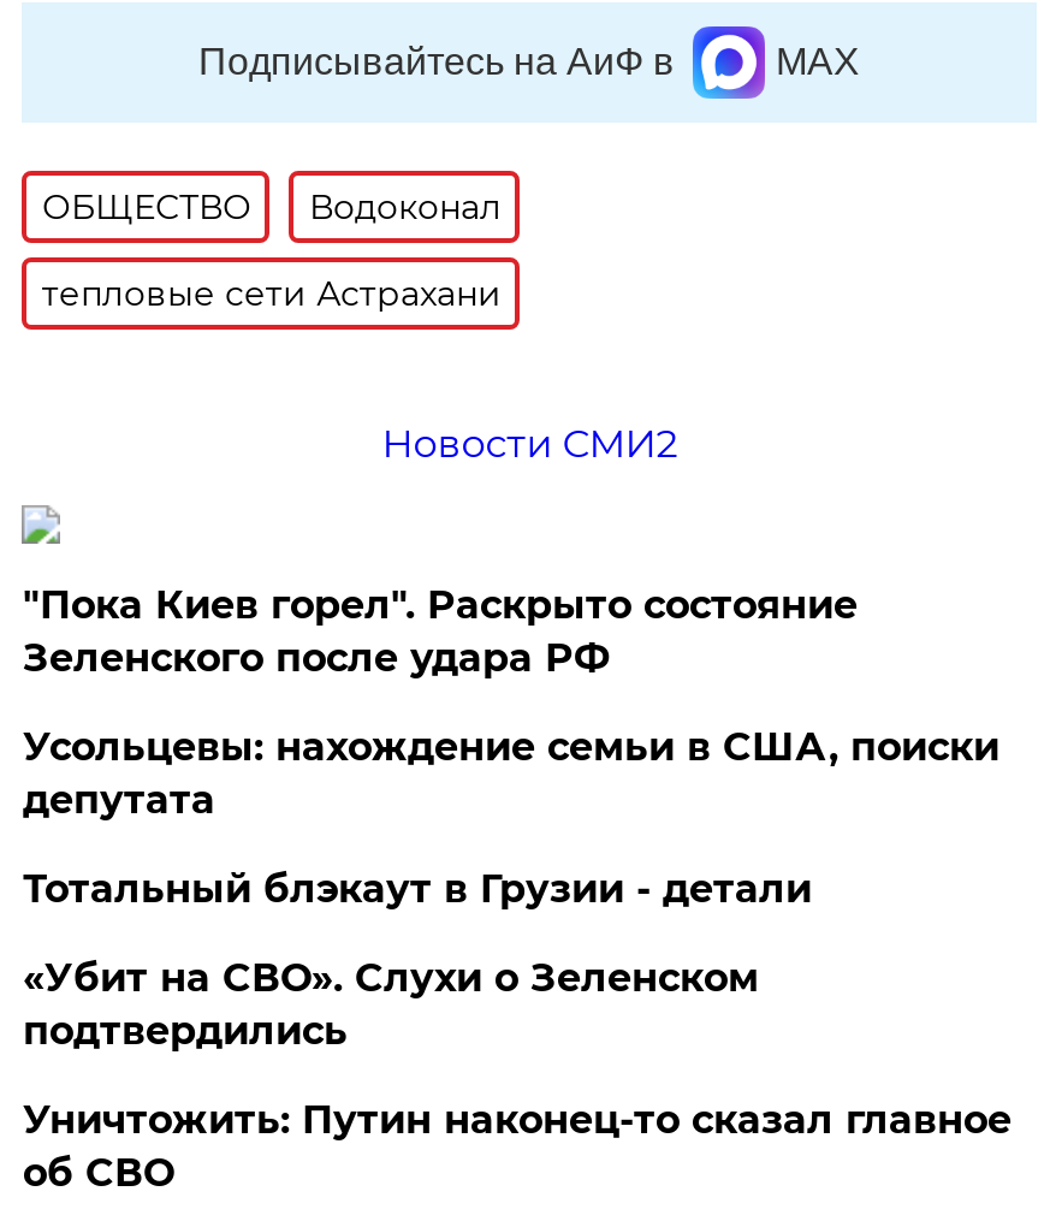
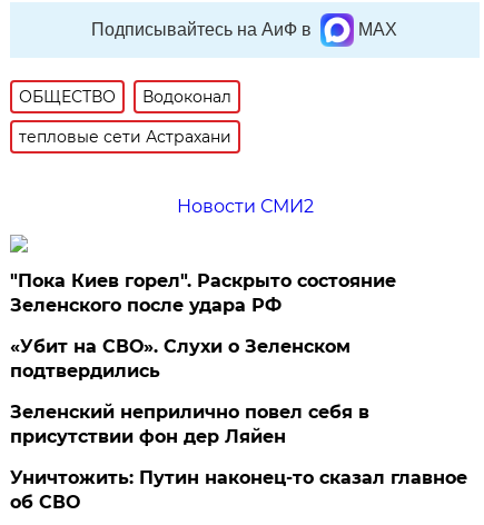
[23,724,999,912] Усольцевы: нахождение семьи в США, поиски | депутата | Тотальный блэкаут в Грузии - детали -> none
moved [23,955,759,1054] -> [10,336,351,382]: «Убит на СВО». Слухи о Зеленском | подтвердились
none -> [10,402,370,447] Зеленский неприлично повел cебя в | присутствии фон дер Ляйен

